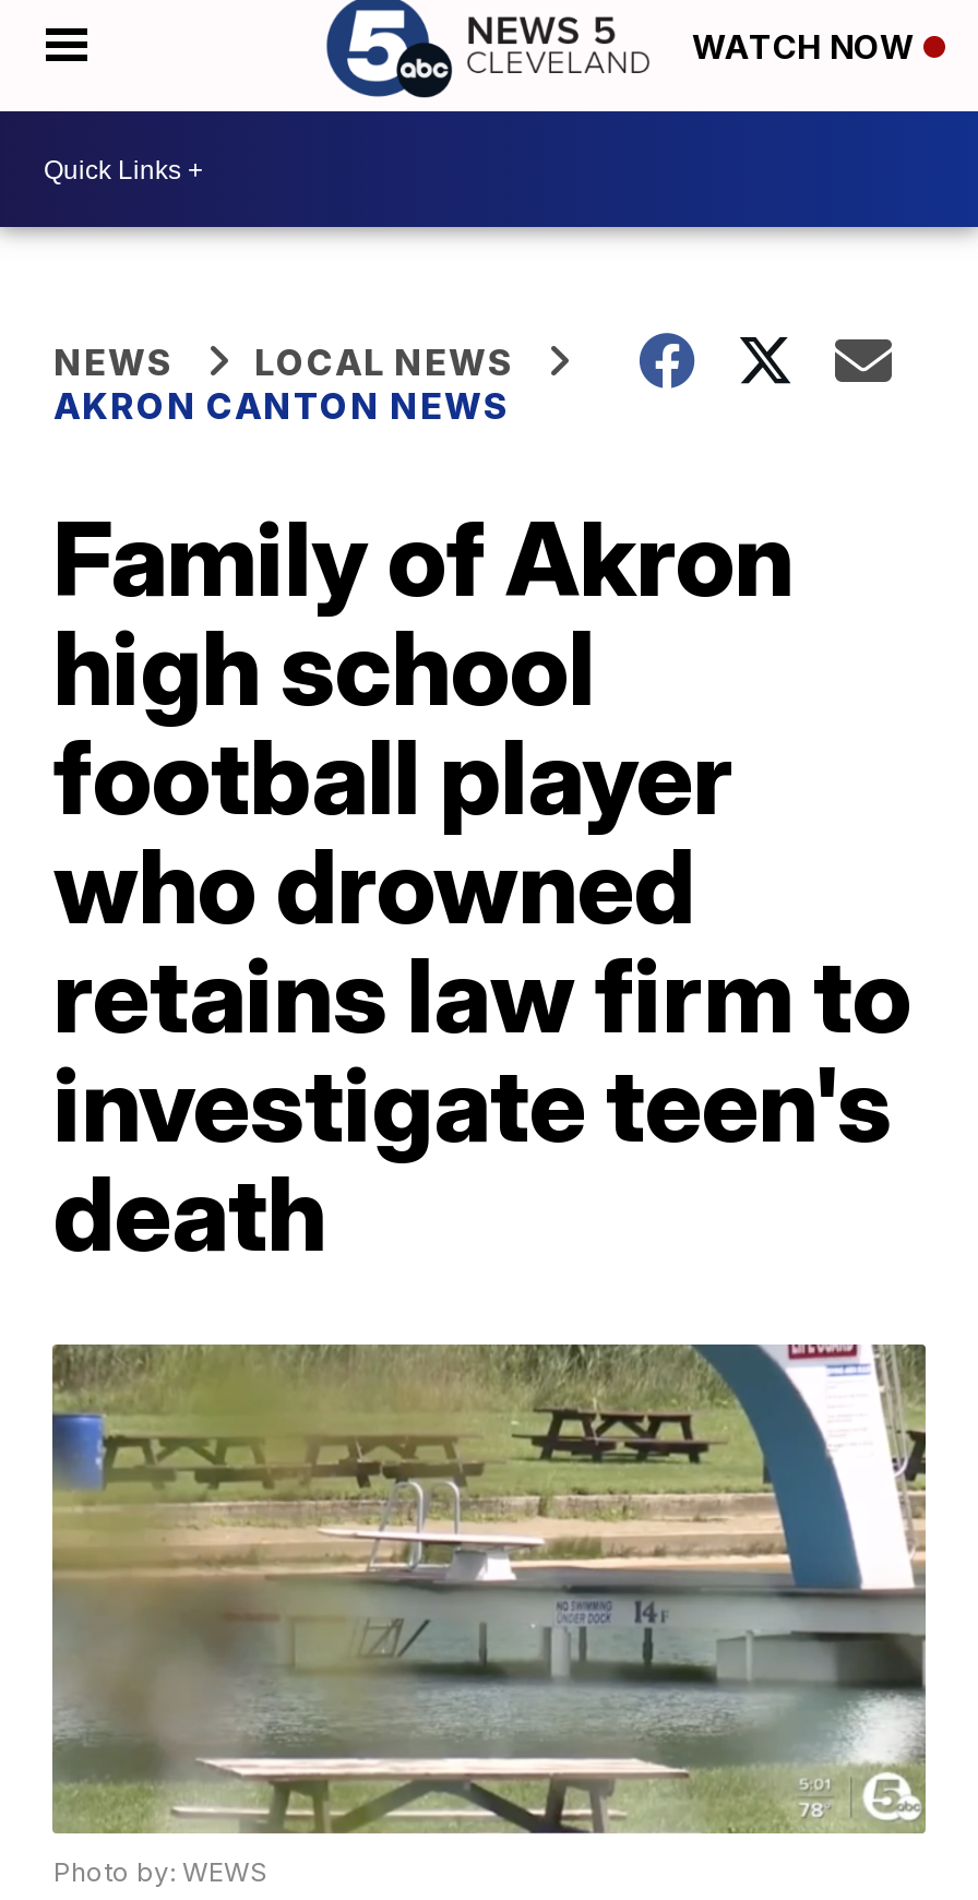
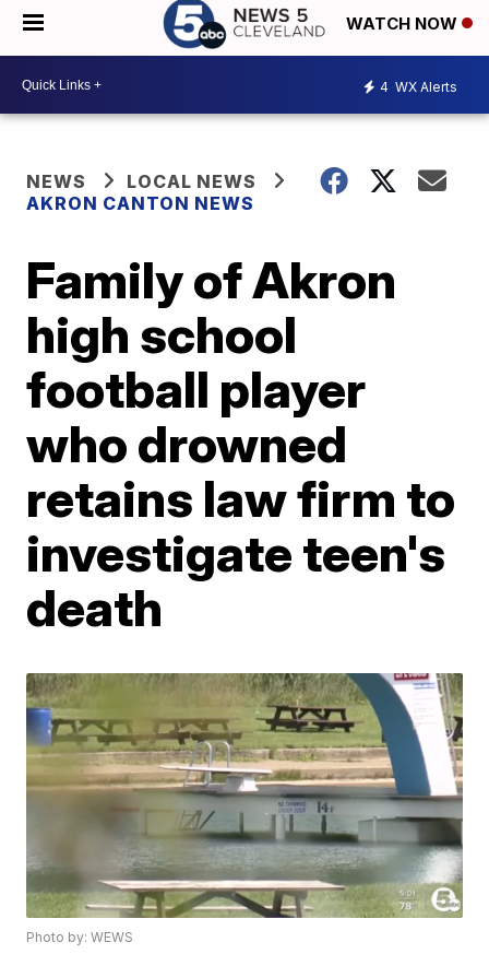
none -> [380,78,457,95] 4 WX Alerts

